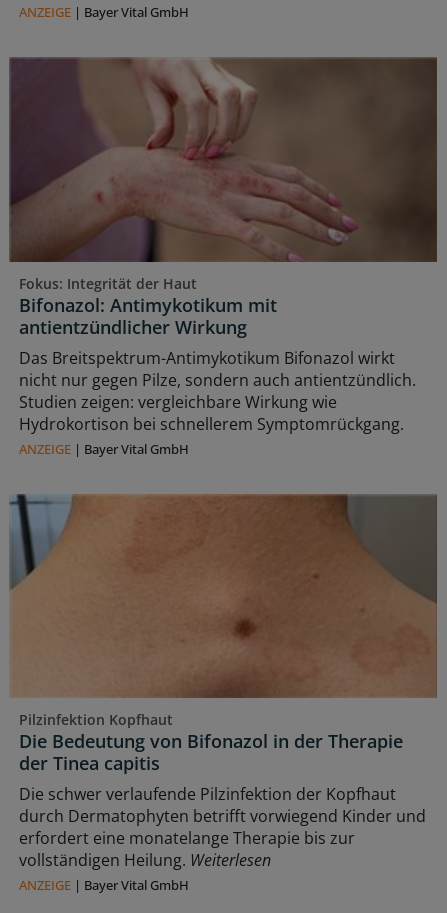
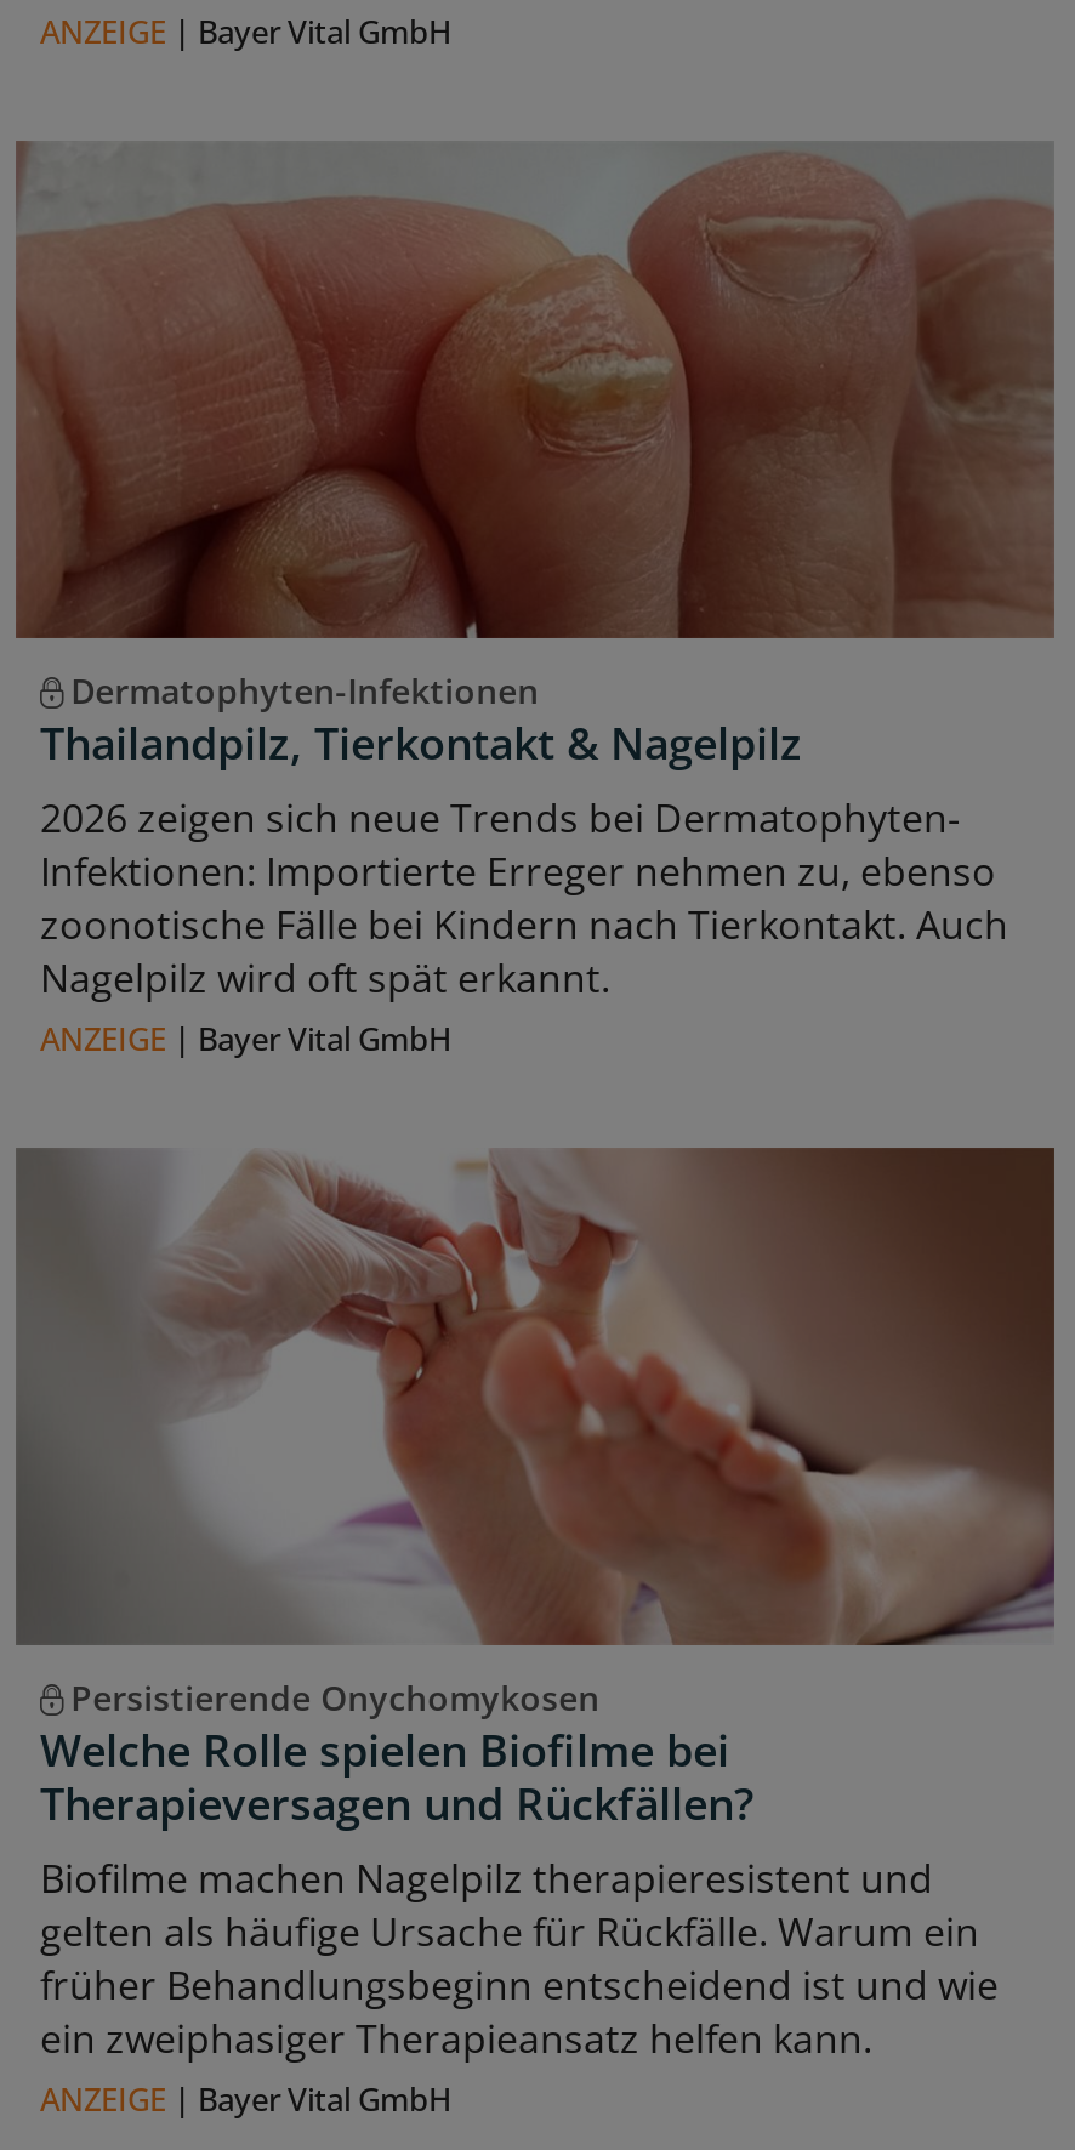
[9,56,438,435] [image] | Fokus: Integrität der Haut | Bifonazol: Antimykotikum mit | antientzündlicher Wirkung | Das Breitspektrum-Antimykotikum Bifonazol wirkt | nicht nur gegen Pilze, sondern auch antientzündlich. | Studien zeigen: vergleichbare Wirkung wie | Hydrokortison bei schnellerem Symptomrückgang. -> [16,141,1054,1003] [image] | Dermatophyten-Infektionen | Thailandpilz, Tierkontakt & Nagelpilz | 2026 zeigen sich neue Trends bei Dermatophyten- | Infektionen: Importierte Erreger nehmen zu, ebenso | zoonotische Fälle bei Kindern nach Tierkontakt. Auch | Nagelpilz wird oft spät erkannt.
[9,493,438,871] [image] | Pilzinfektion Kopfhaut | Die Bedeutung von Bifonazol in der Therapie | der Tinea capitis | Die schwer verlaufende Pilzinfektion der Kopfhaut | durch Dermatophyten betrifft vorwiegend Kinder und | erfordert eine monatelange Therapie bis zur | vollständigen Heilung. Weiterlesen -> [13,1145,1054,2063] [image] | Persistierende Onychomykosen | Welche Rolle spielen Biofilme bei | Therapieversagen und Rückfällen? | Biofilme machen Nagelpilz therapieresistent und | gelten als häufige Ursache für Rückfälle. Warum ein | früher Behandlungsbeginn entscheidend ist und wie | ein zweiphasiger Therapieansatz helfen kann.

